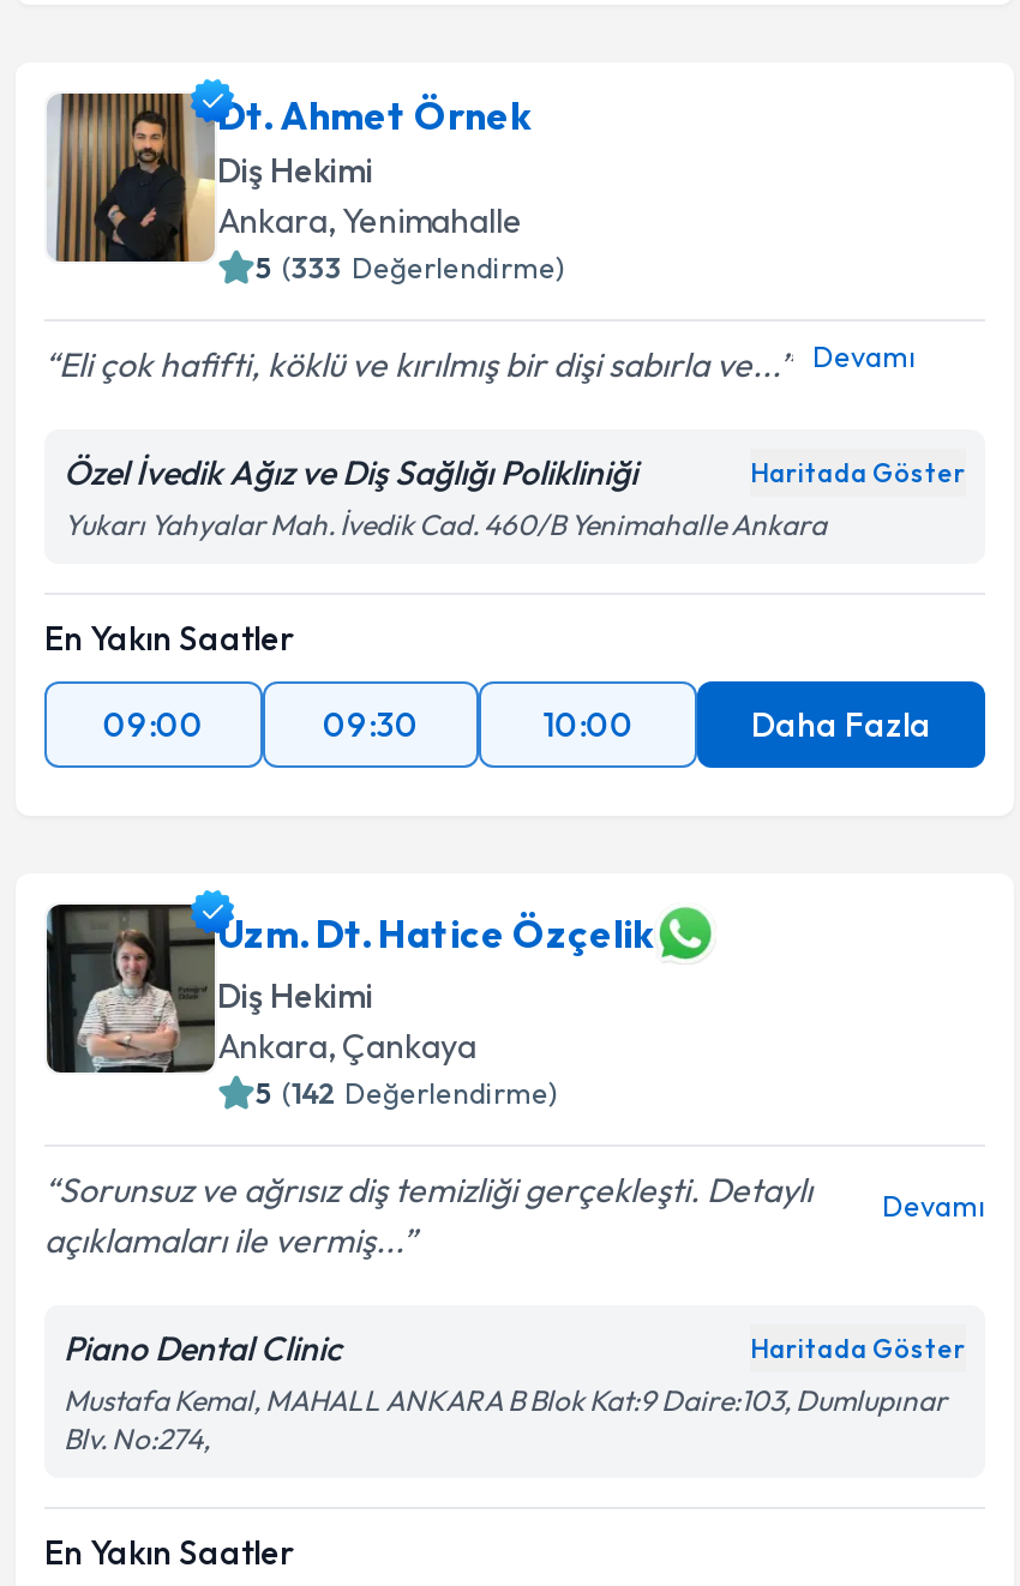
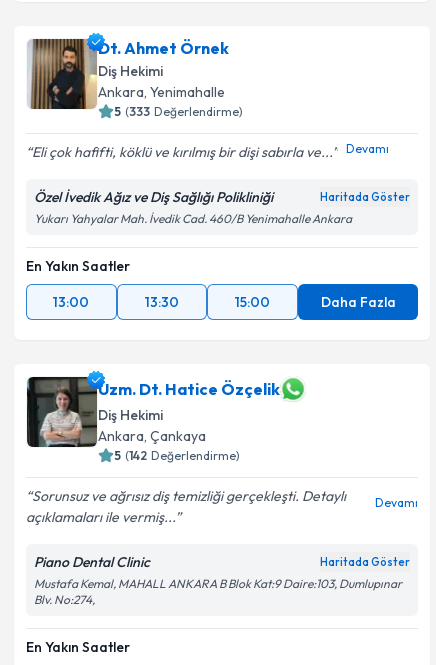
[103,703,204,746] 09:00 -> [53,293,89,311] 13:00
[323,703,419,746] 09:30 -> [145,293,179,311] 13:30
[543,703,634,746] 10:00 -> [235,293,270,311] 15:00

